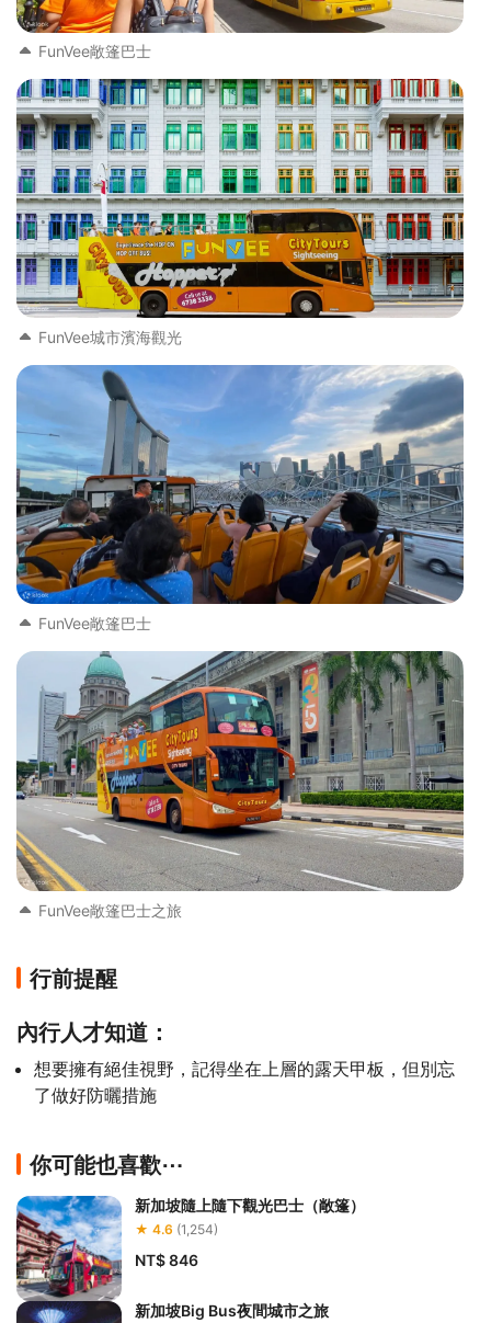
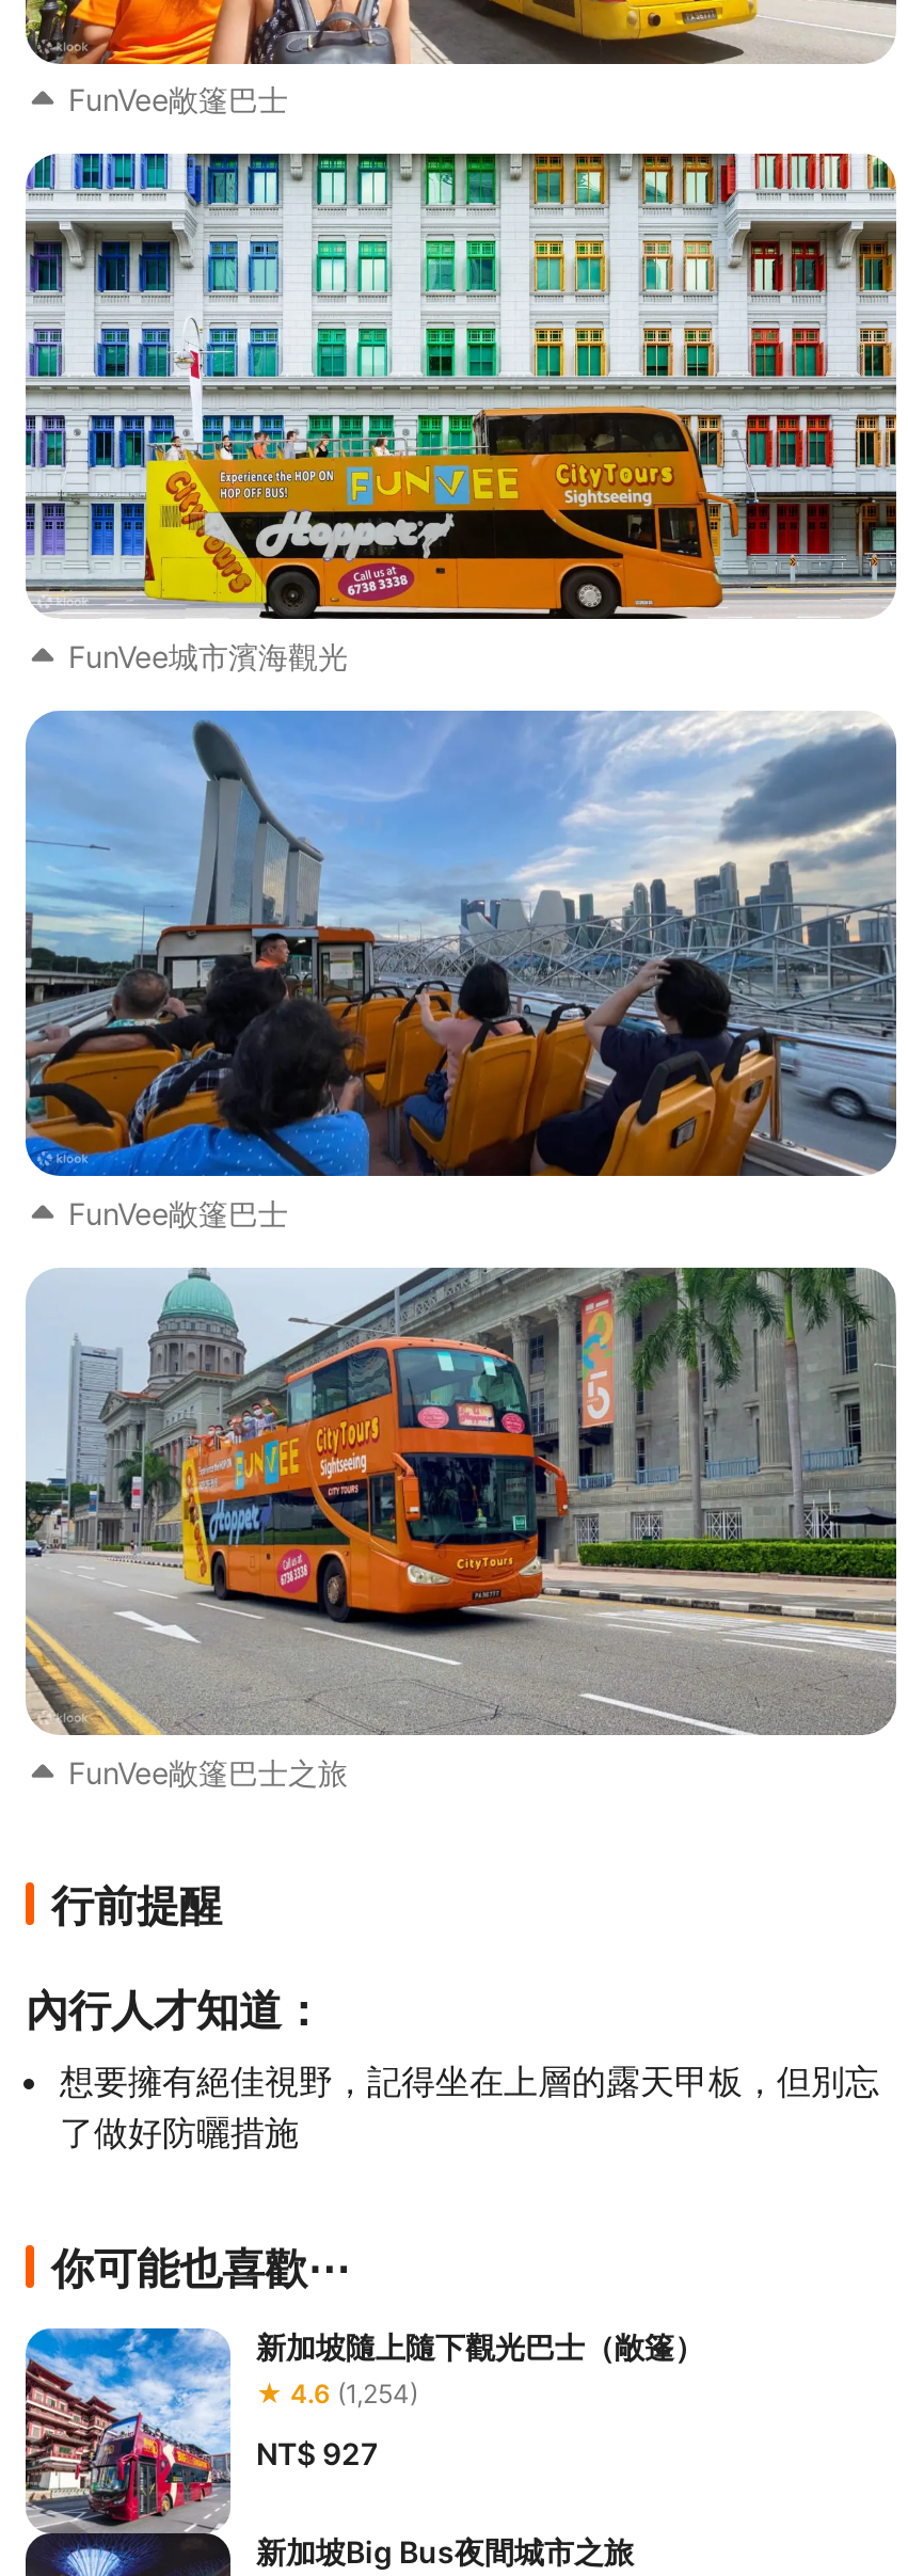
[135,1250,198,1269] NT$ 846 -> [256,2435,378,2471] NT$ 927

